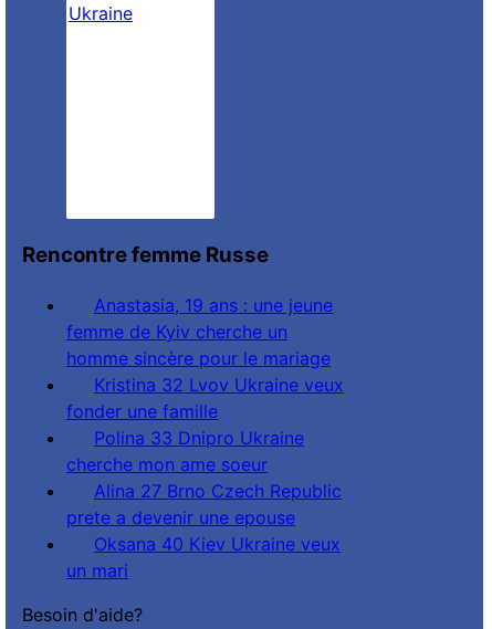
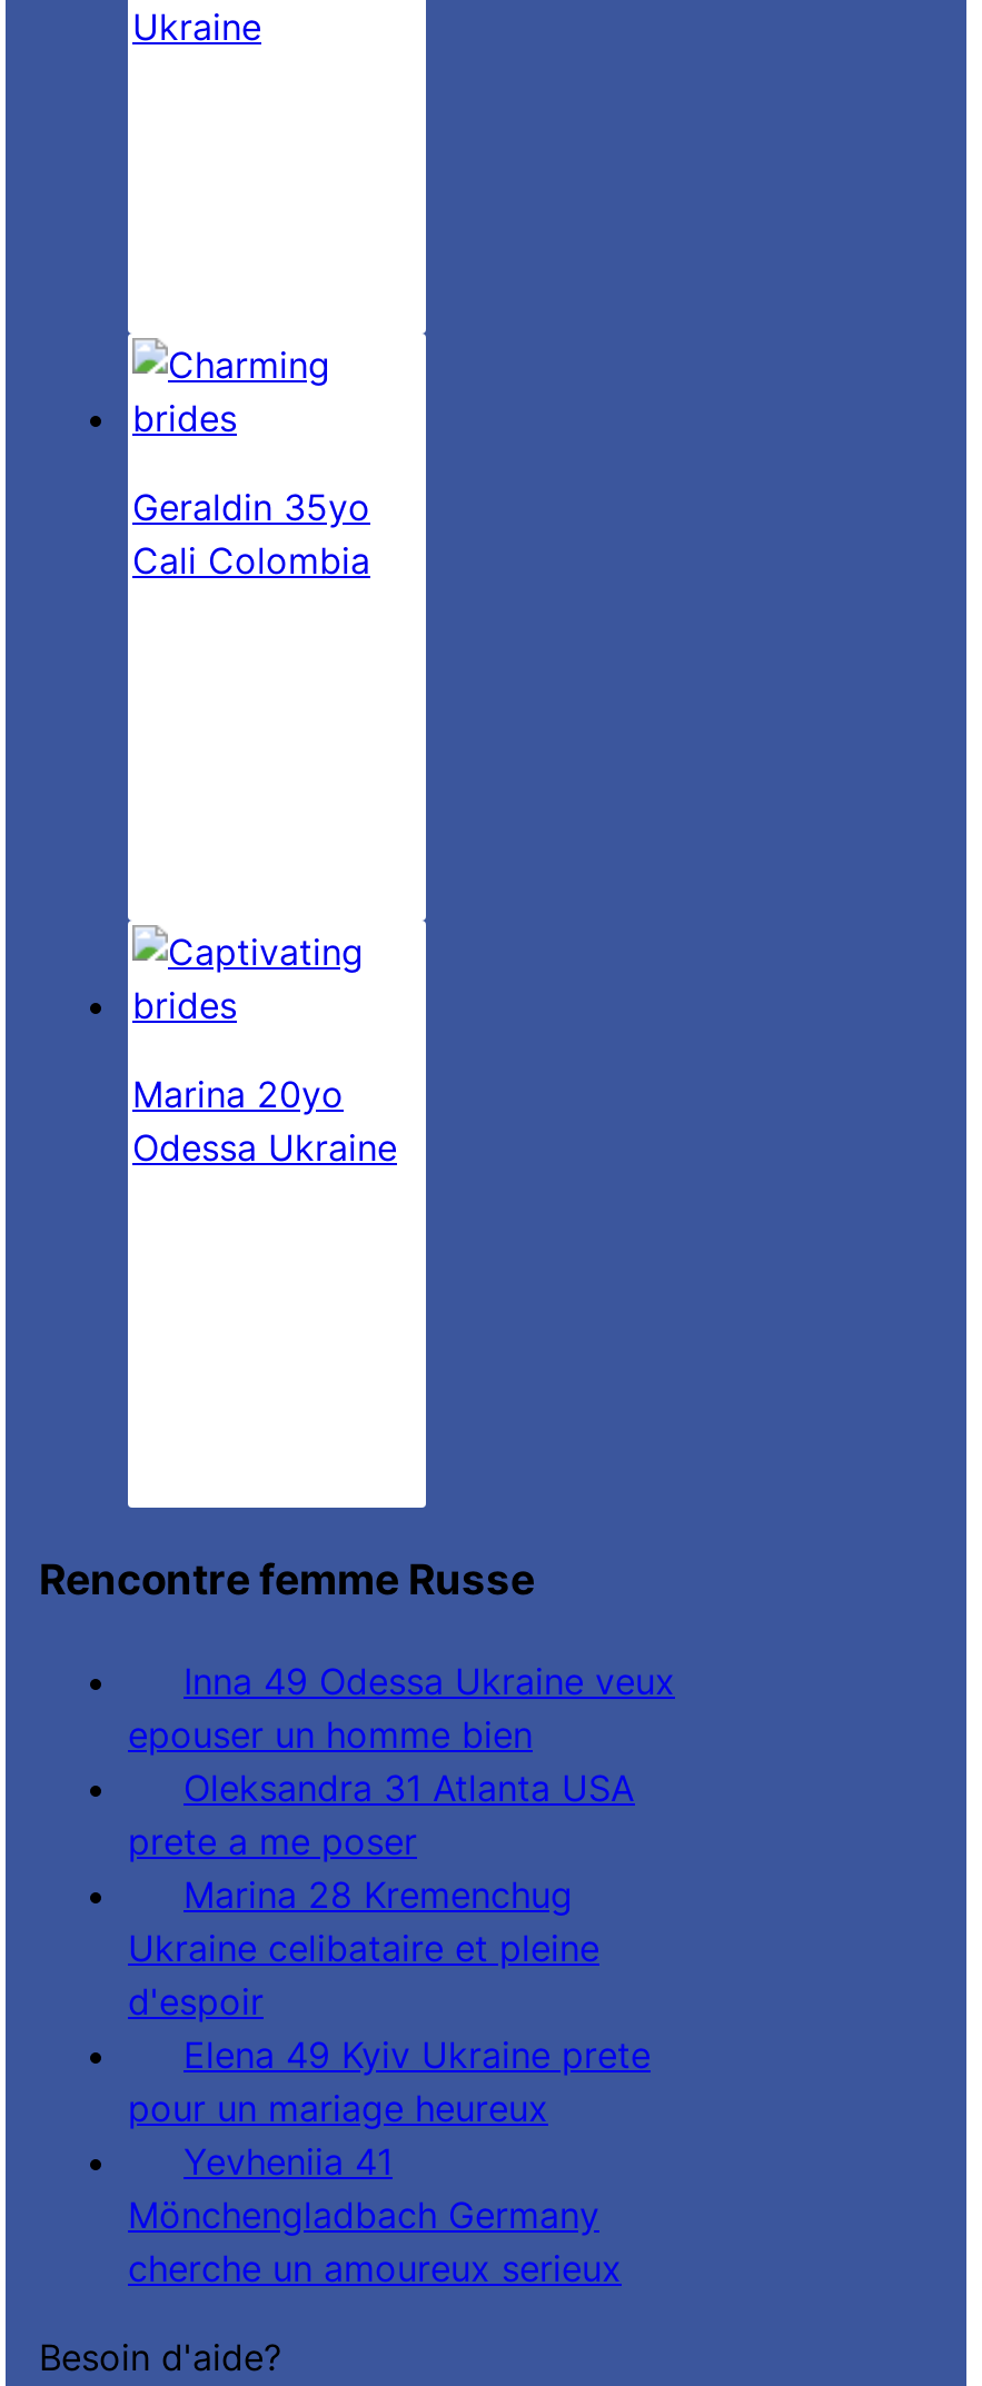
none -> [128,331,370,583] [image] | Geraldin 35yo | Cali Colombia
none -> [132,1072,397,1170] Marina 20yo | Odessa Ukraine
[66,294,344,581] Anastasia, 19 ans : une jeune | femme de Kyiv cherche un | homme sincère pour le mariage | Kristina 32 Lvov Ukraine veux | fonder une famille | Polina 33 Dnipro Ukraine | cherche mon ame soeur | Alina 27 Brno Czech Republic | prete a devenir une epouse | Oksana 40 Kiev Ukraine veux | un mari -> [128,1658,675,2290] Inna 49 Odessa Ukraine veux | epouser un homme bien | Oleksandra 31 Atlanta USA | prete a me poser | Marina 28 Kremenchug | Ukraine celibataire et pleine | d'espoir | Elena 49 Kyiv Ukraine prete | pour un mariage heureux | Yevheniia 41 | Mönchengladbach Germany | cherche un amoureux serieux

